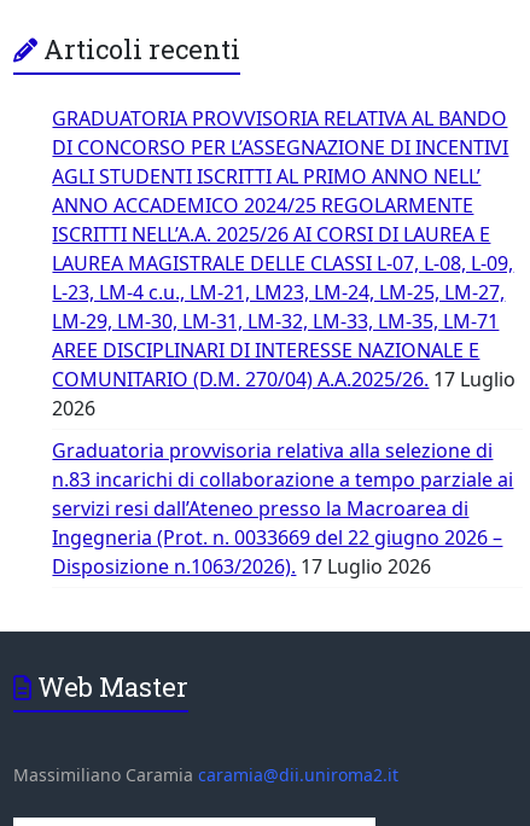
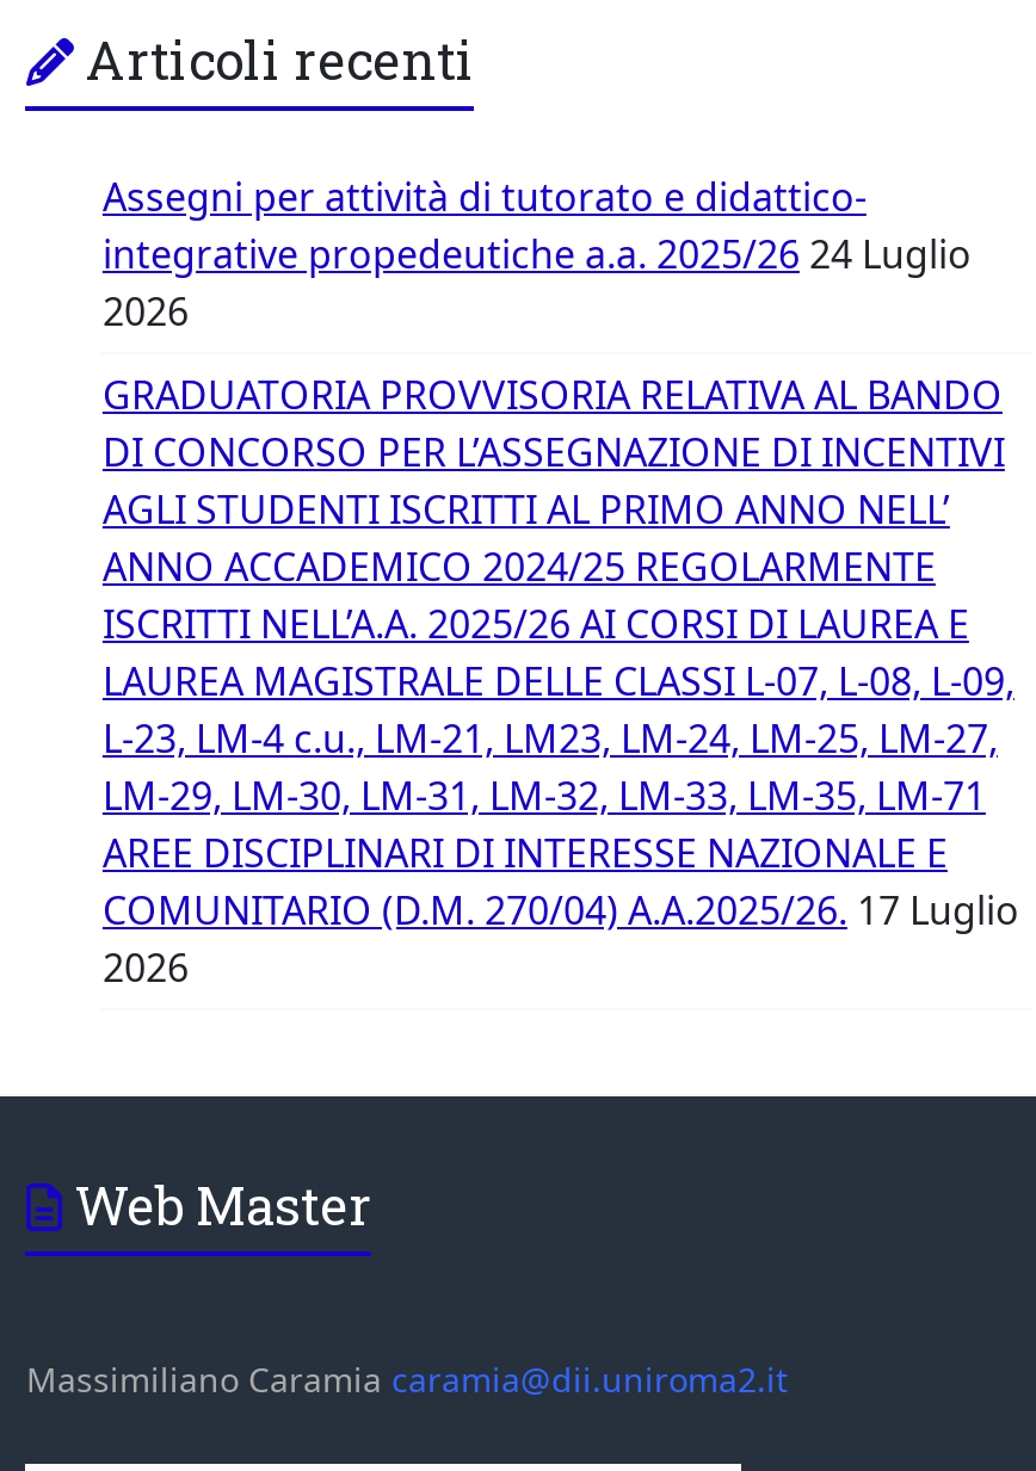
none -> [102,170,971,337] Assegni per attività di tutorato e didattico- | integrative propedeutiche a.a. 2025/26 24 Luglio | 2026
moved [52,105,516,421] -> [102,368,1019,993]: GRADUATORIA PROVVISORIA RELATIVA AL BANDO | DI CONCORSO PER L’ASSEGNAZIONE DI INCENTIVI | AGLI STUDENTI ISCRITTI AL PRIMO ANNO NELL’ | ... | COMUNITARIO (D.M. 270/04) A.A.2025/26. 17 Luglio | 2026
[52,437,514,579] Graduatoria provvisoria relativa alla selezione di | n.83 incarichi di collaborazione a tempo parziale ai | servizi resi dall’Ateneo presso la Macroarea di | Ingegneria (Prot. n. 0033669 del 22 giugno 2026 – | Disposizione n.1063/2026). 17 Luglio 2026 -> none

